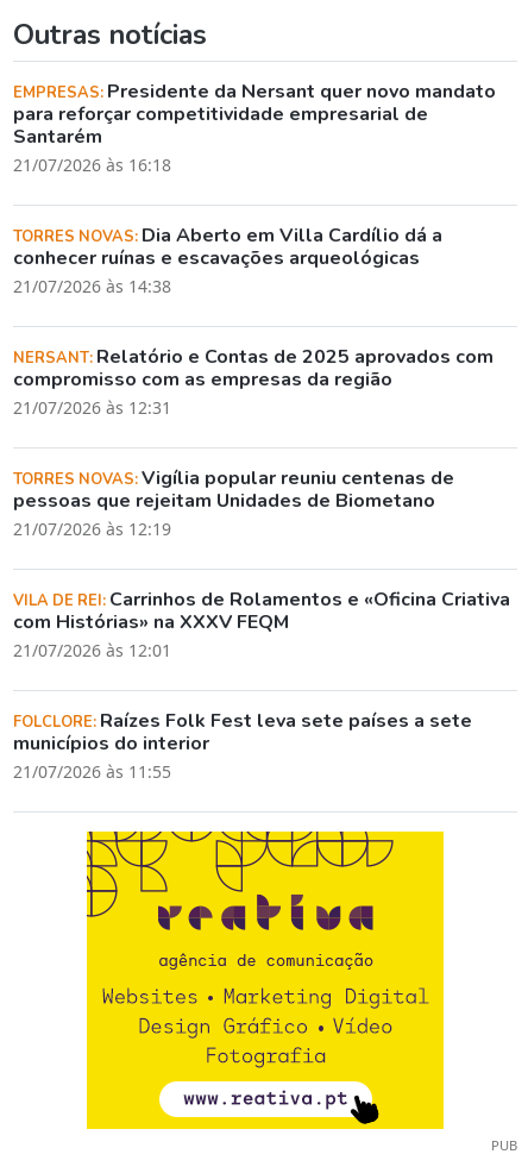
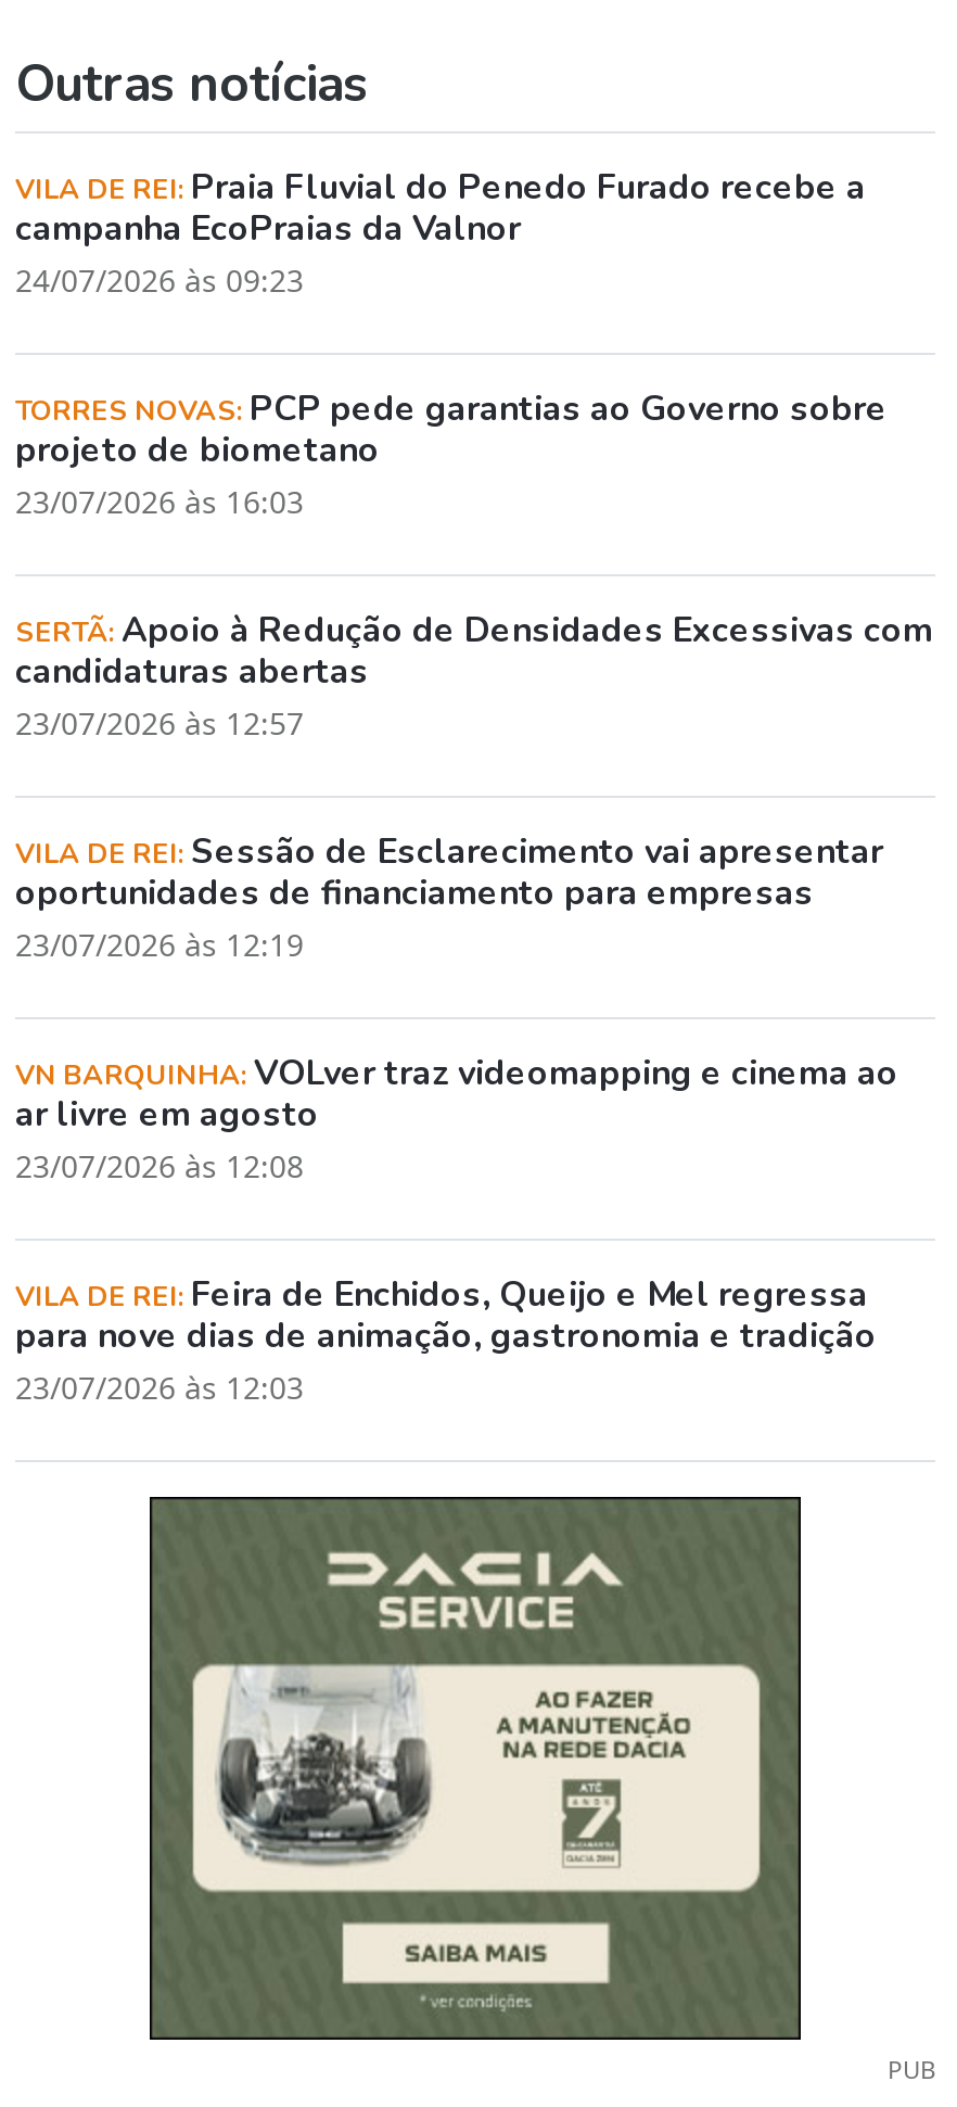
[13,78,496,176] EMPRESAS: Presidente da Nersant quer novo mandato | para reforçar competitividade empresarial de | Santarém | 21/07/2026 às 16:18 -> [15,165,866,302] VILA DE REI: Praia Fluvial do Penedo Furado recebe a | campanha EcoPraias da Valnor | 24/07/2026 às 09:23
[13,222,442,297] TORRES NOVAS: Dia Aberto em Villa Cardílio dá a | conhecer ruínas e escavações arqueológicas | 21/07/2026 às 14:38 -> [15,386,888,523] TORRES NOVAS: PCP pede garantias ao Governo sobre | projeto de biometano | 23/07/2026 às 16:03
[13,344,494,419] NERSANT: Relatório e Contas de 2025 aprovados com | compromisso com as empresas da região | 21/07/2026 às 12:31 -> [15,608,933,744] SERTÃ: Apoio à Redução de Densidades Excessivas com | candidaturas abertas | 23/07/2026 às 12:57
[13,465,454,540] TORRES NOVAS: Vigília popular reuniu centenas de | pessoas que rejeitam Unidades de Biometano | 21/07/2026 às 12:19 -> [15,829,883,966] VILA DE REI: Sessão de Esclarecimento vai apresentar | oportunidades de financiamento para empresas | 23/07/2026 às 12:19
[13,586,510,661] VILA DE REI: Carrinhos de Rolamentos e «Oficina Criativa | com Histórias» na XXXV FEQM | 21/07/2026 às 12:01 -> [15,1051,898,1187] VN BARQUINHA: VOLver traz videomapping e cinema ao | ar livre em agosto | 23/07/2026 às 12:08
[13,708,472,783] FOLCLORE: Raízes Folk Fest leva sete países a sete | municípios do interior | 21/07/2026 às 11:55 -> [15,1272,877,1409] VILA DE REI: Feira de Enchidos, Queijo e Mel regressa | para nove dias de animação, gastronomia e tradição | 23/07/2026 às 12:03
[86,830,445,1130] [image] -> [148,1494,803,2043] [image]

